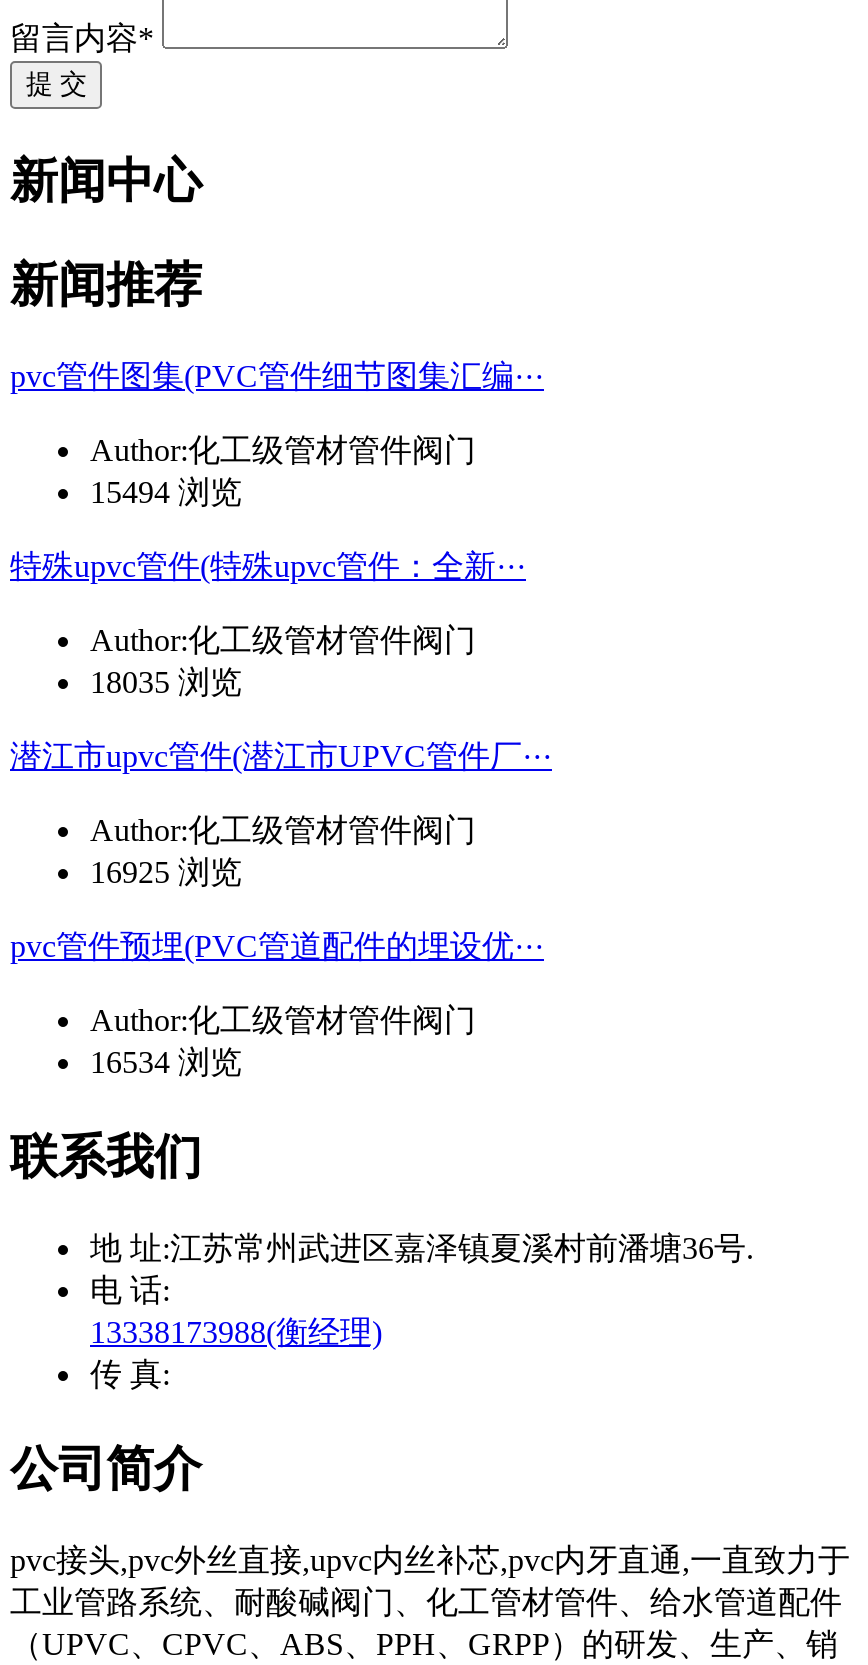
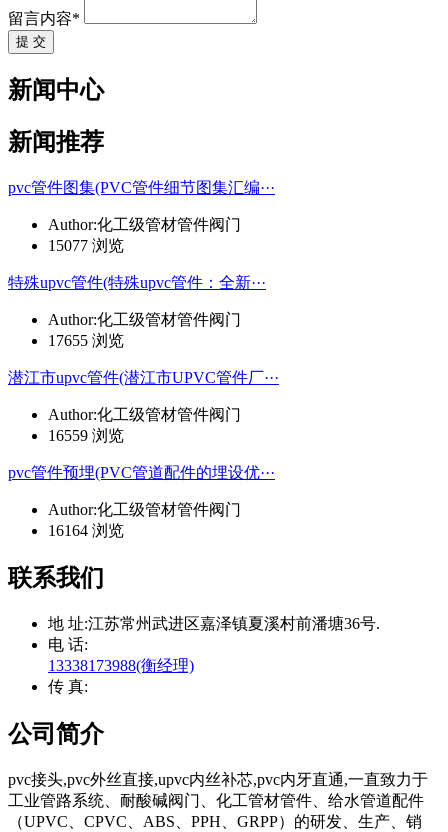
[90,475,242,509] 15494 浏览 -> [48,237,124,254] 15077 浏览
[90,665,242,699] 18035 浏览 -> [48,332,124,349] 17655 浏览
[90,855,242,889] 16925 浏览 -> [48,427,124,444] 16559 浏览
[90,1045,242,1079] 16534 浏览 -> [48,522,124,539] 16164 浏览

